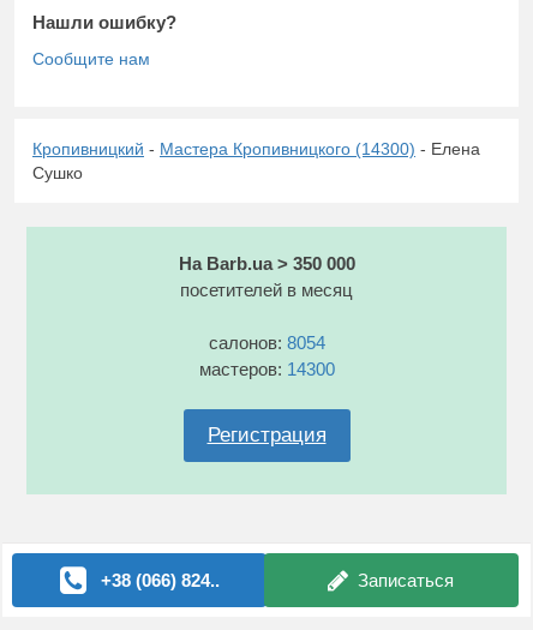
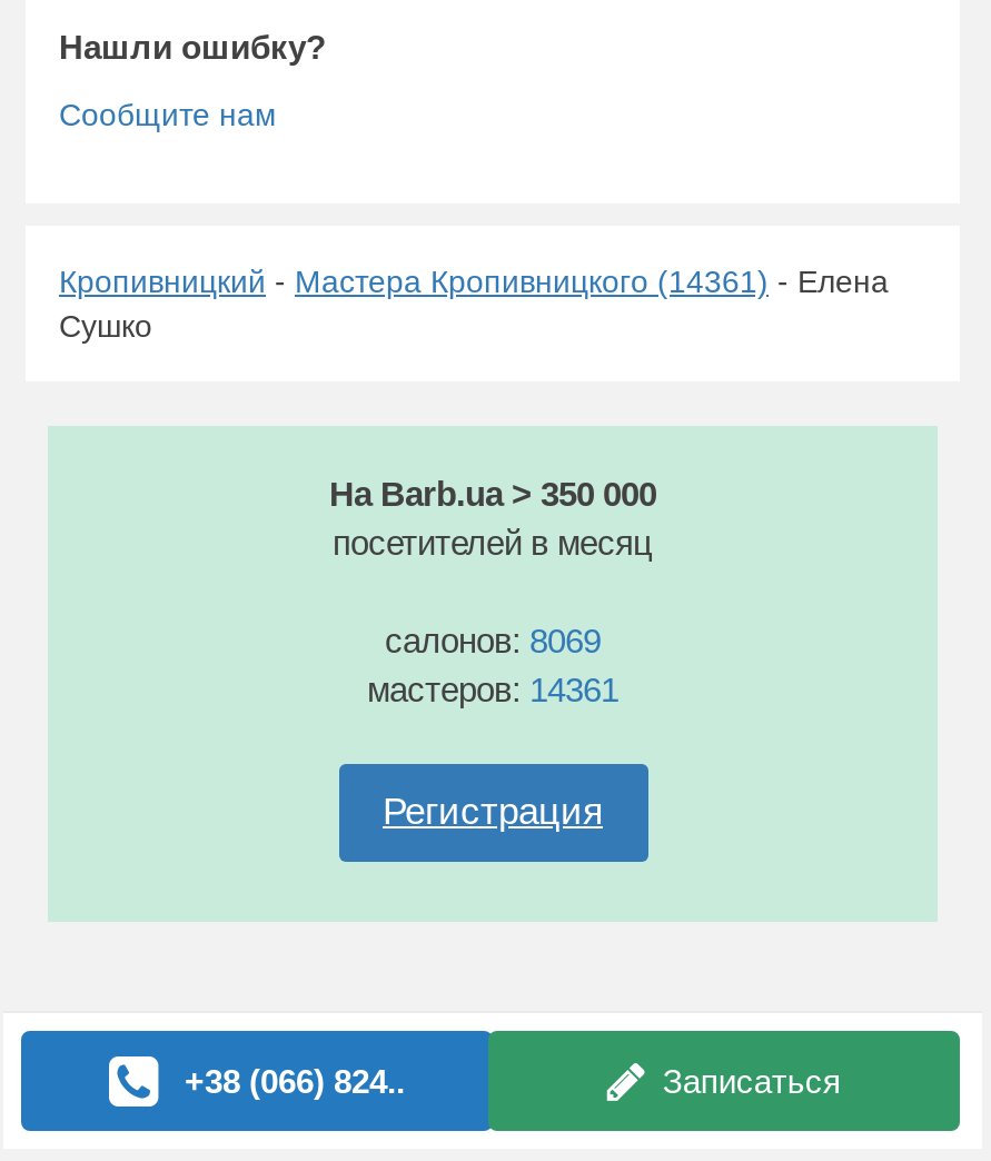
[32,139,480,158] Кропивницкий - Мастера Кропивницкого (14300) - Елена -> [59,264,889,299] Кропивницкий - Мастера Кропивницкого (14361) - Елена
[208,332,325,353] салонов: 8054 -> [385,622,601,659] салонов: 8069
[199,359,334,379] мастеров: 14300 -> [367,671,618,708] мастеров: 14361

